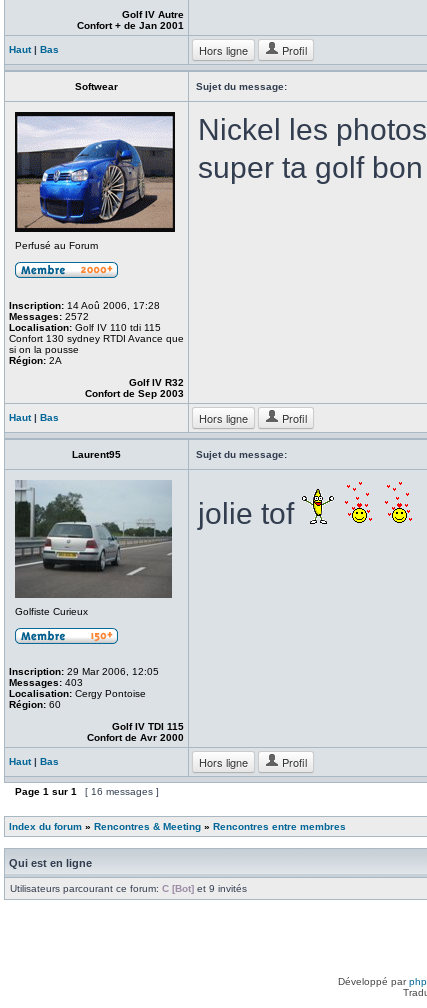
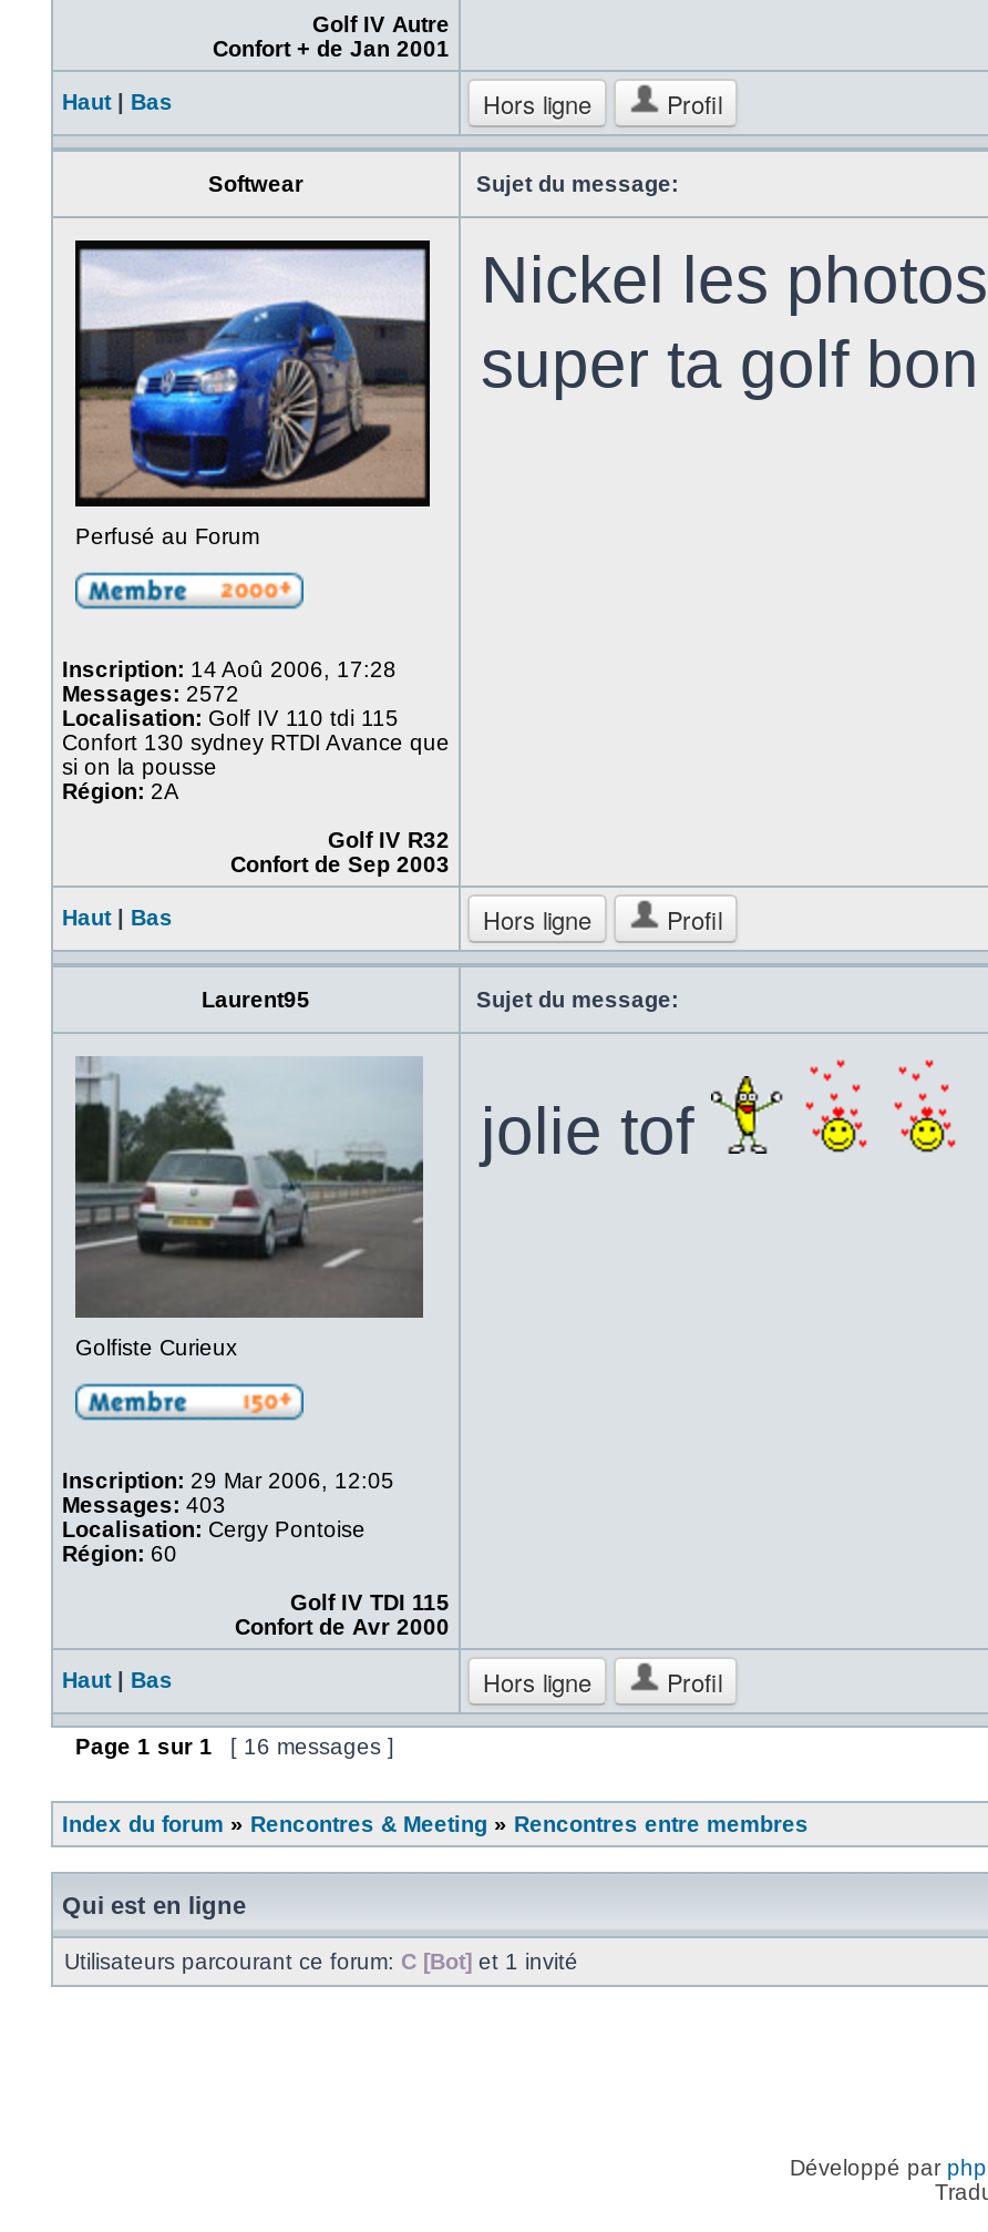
[10,883,247,894] Utilisateurs parcourant ce forum: C [Bot] et 9 invités -> [64,1949,578,1974] Utilisateurs parcourant ce forum: C [Bot] et 1 invité

